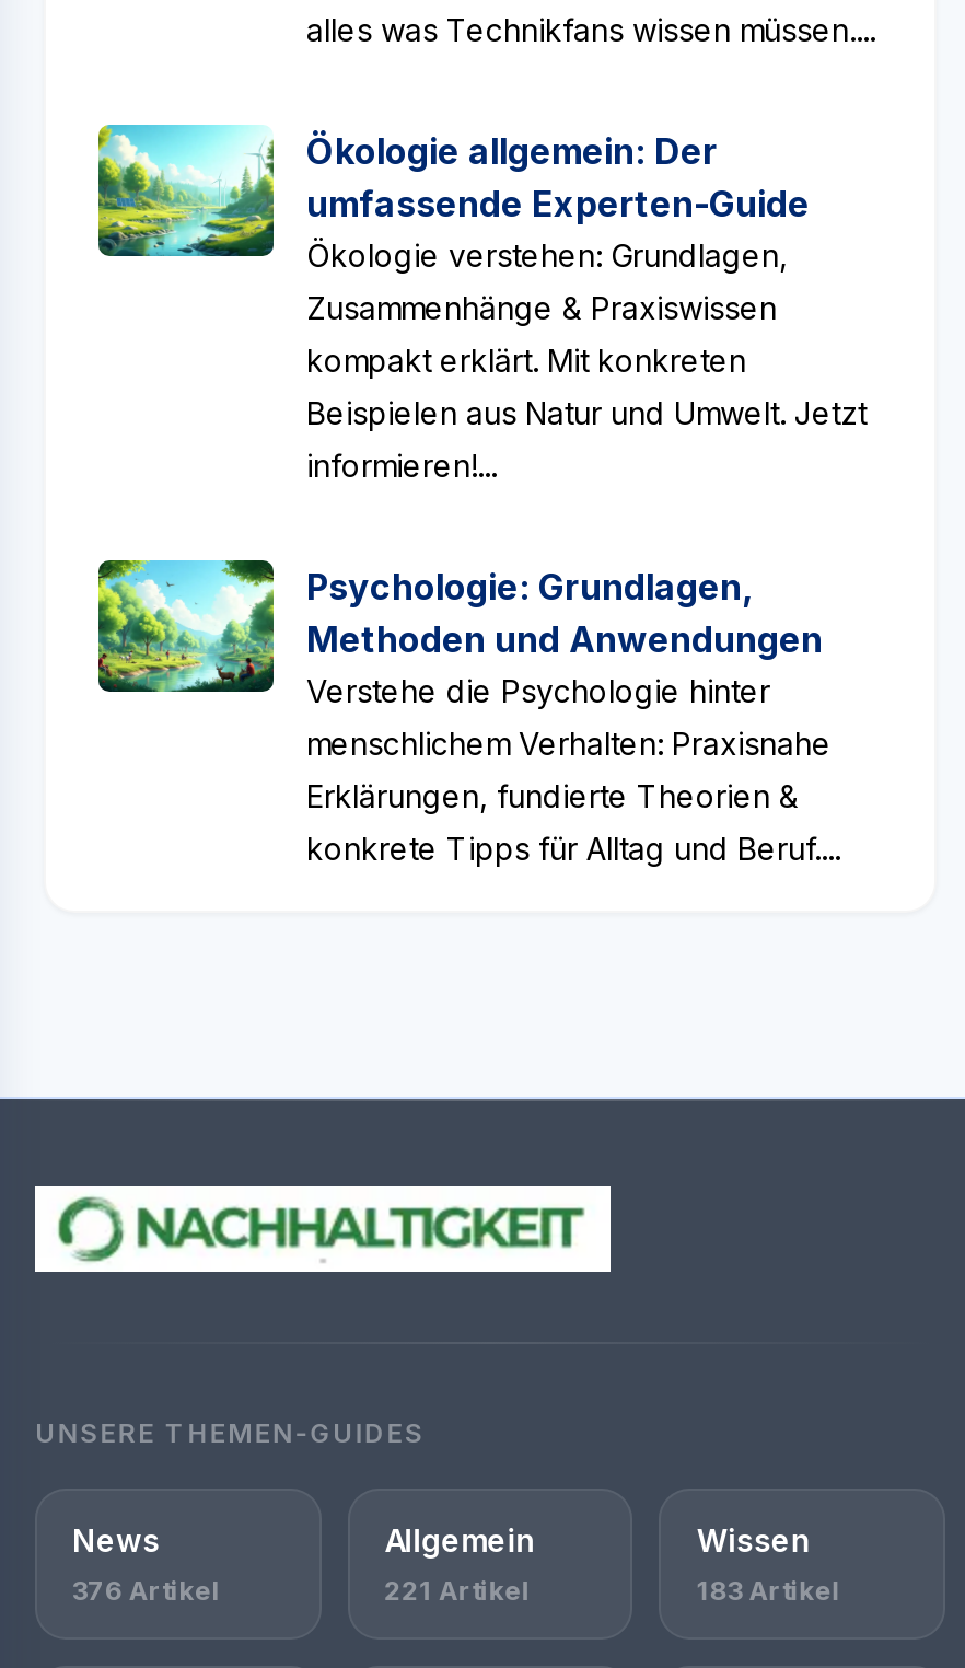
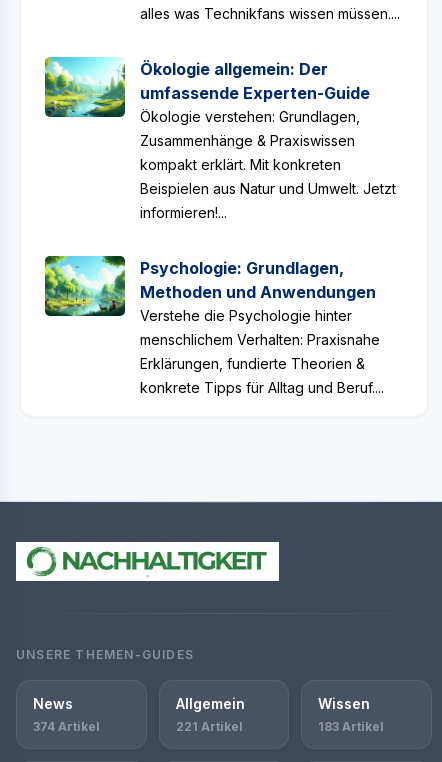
[72,1575,221,1608] 376 Artikel -> [33,719,100,734] 374 Artikel

